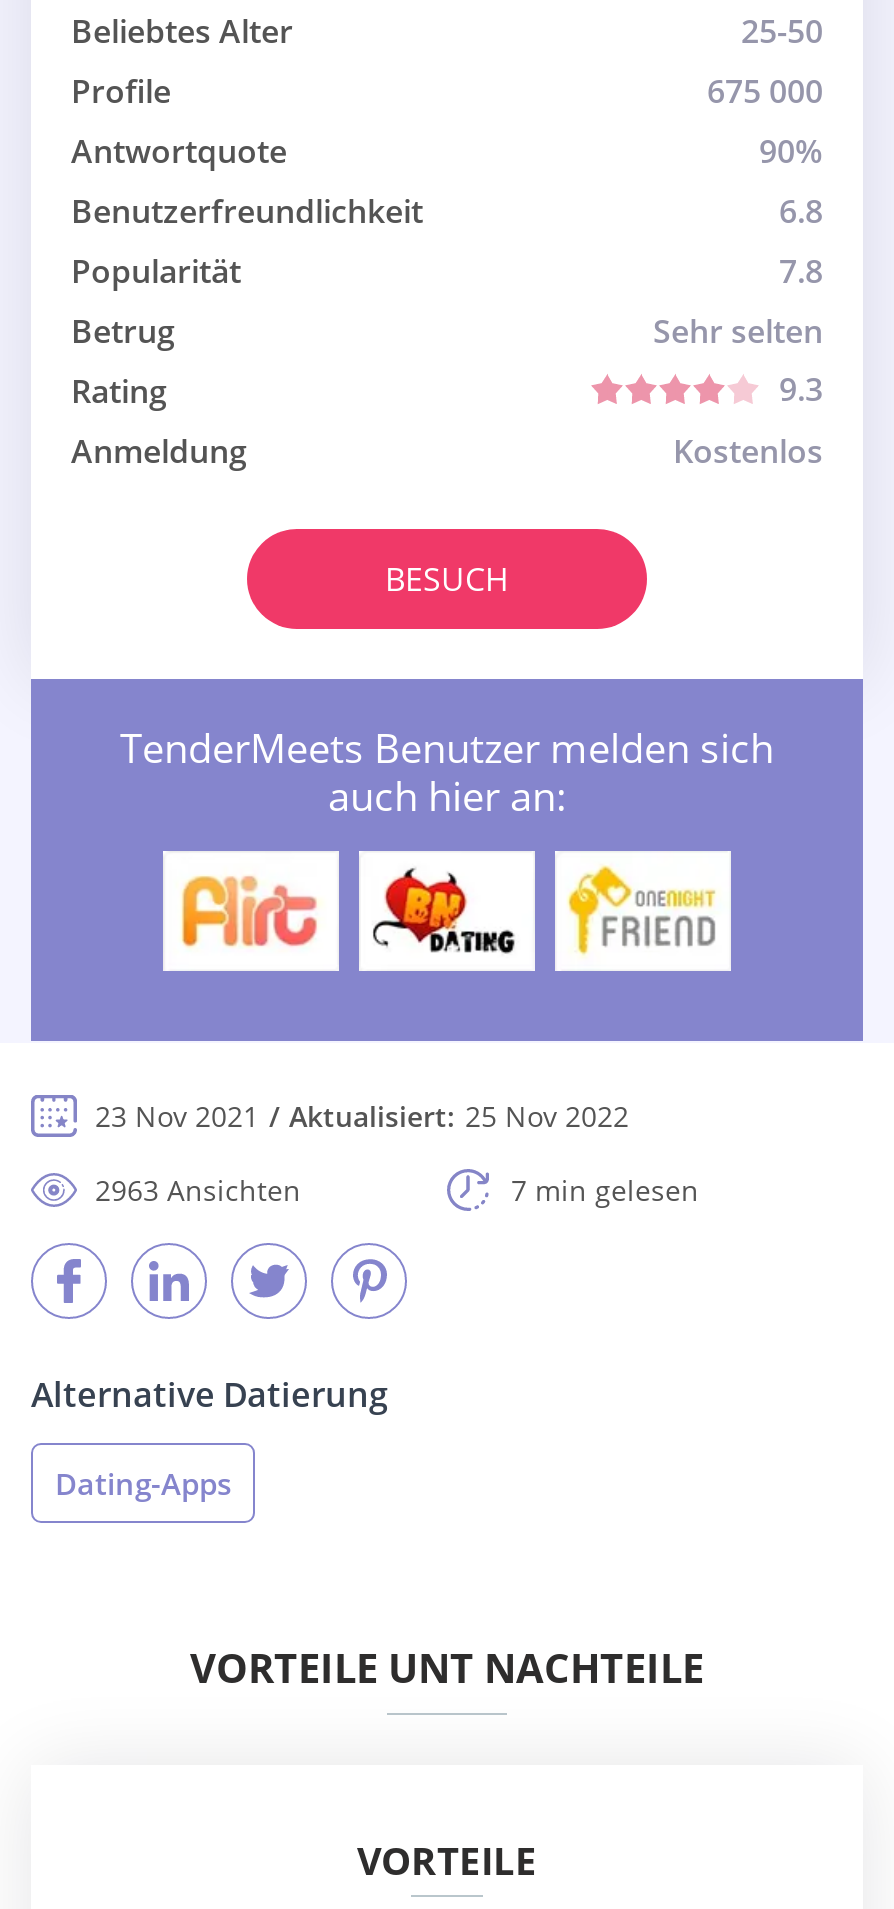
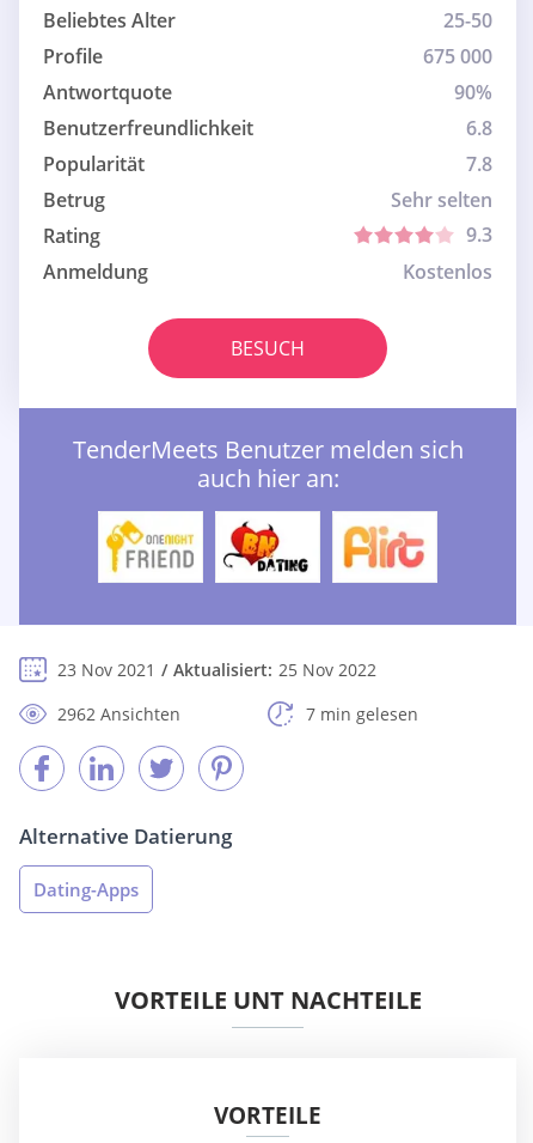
[177,867,323,953] [image] -> [105,519,195,574] [image]
[567,863,717,957] [image] -> [341,521,428,572] [image]
[95,1171,301,1209] 2963 Ansichten -> [57,703,180,726] 2962 Ansichten

